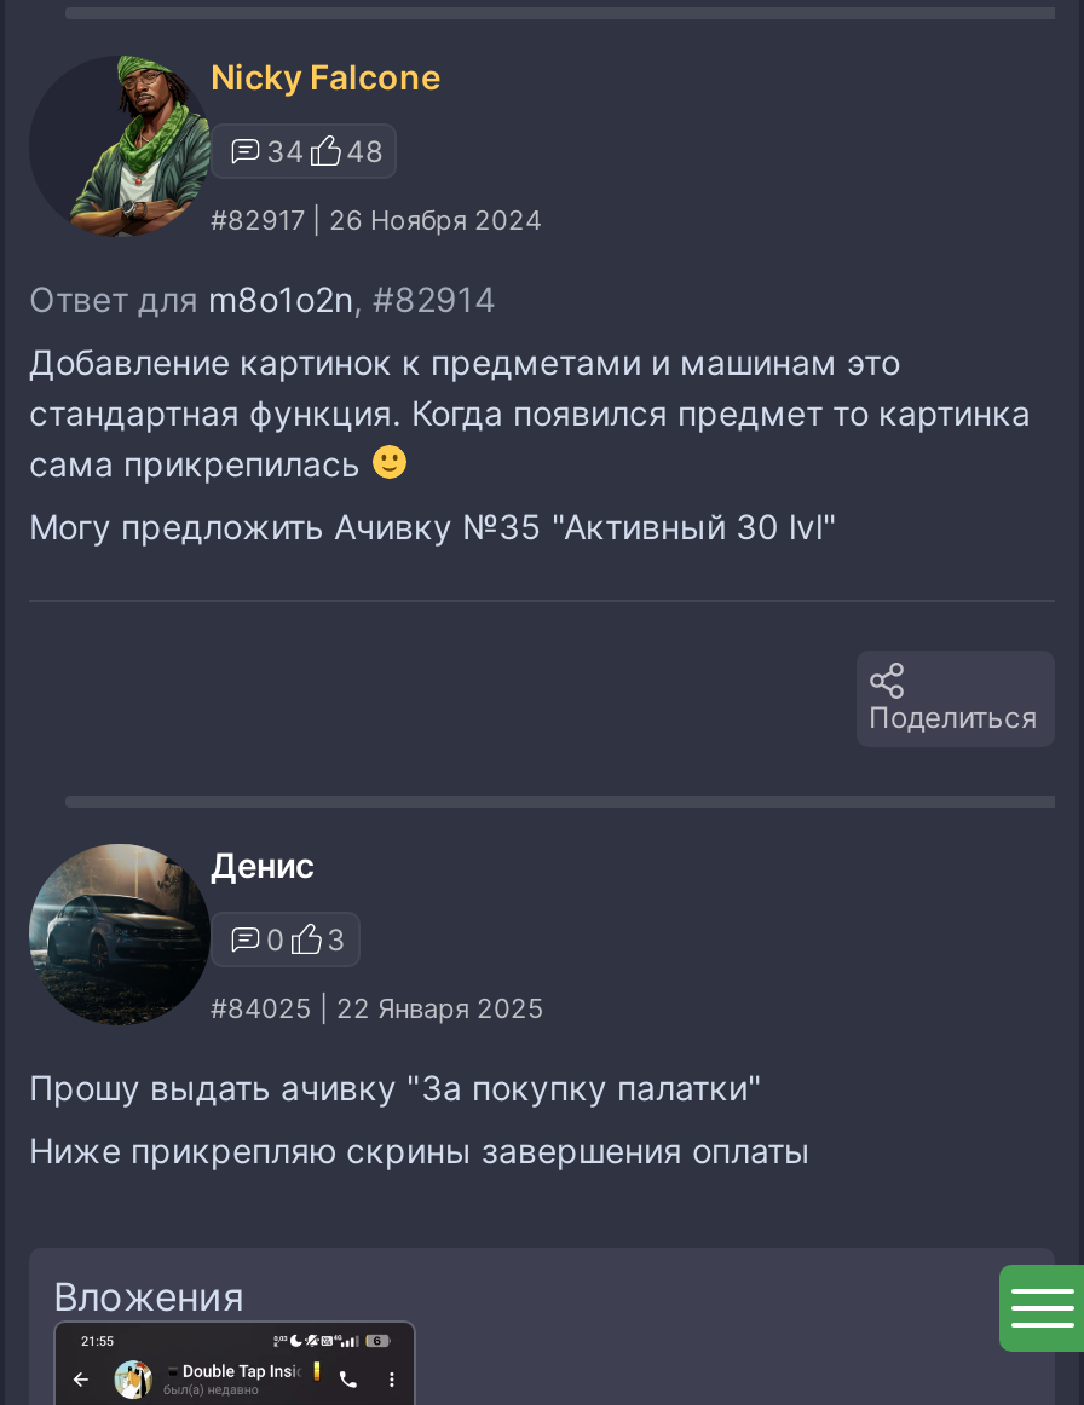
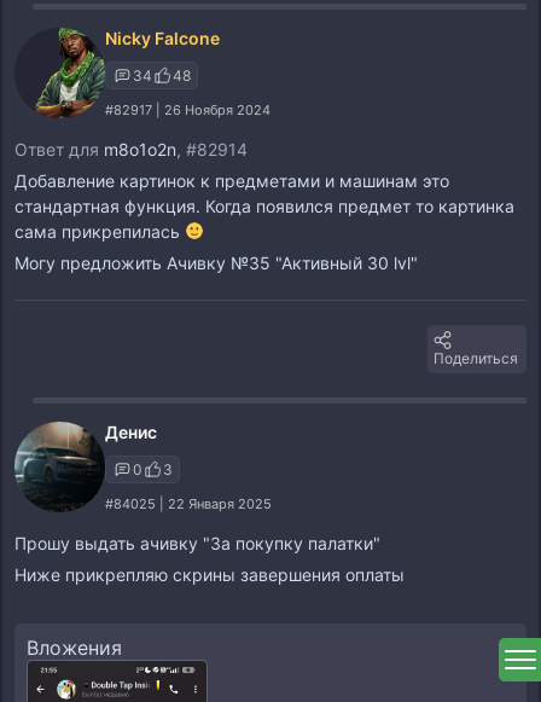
[997,1262,1077,1364] [image] -> [498,632,537,683] [image]

